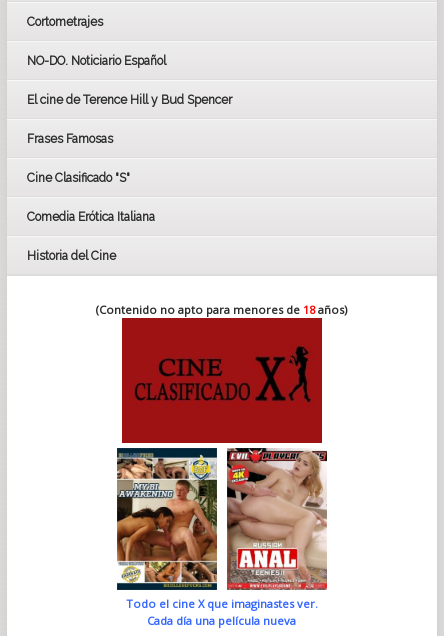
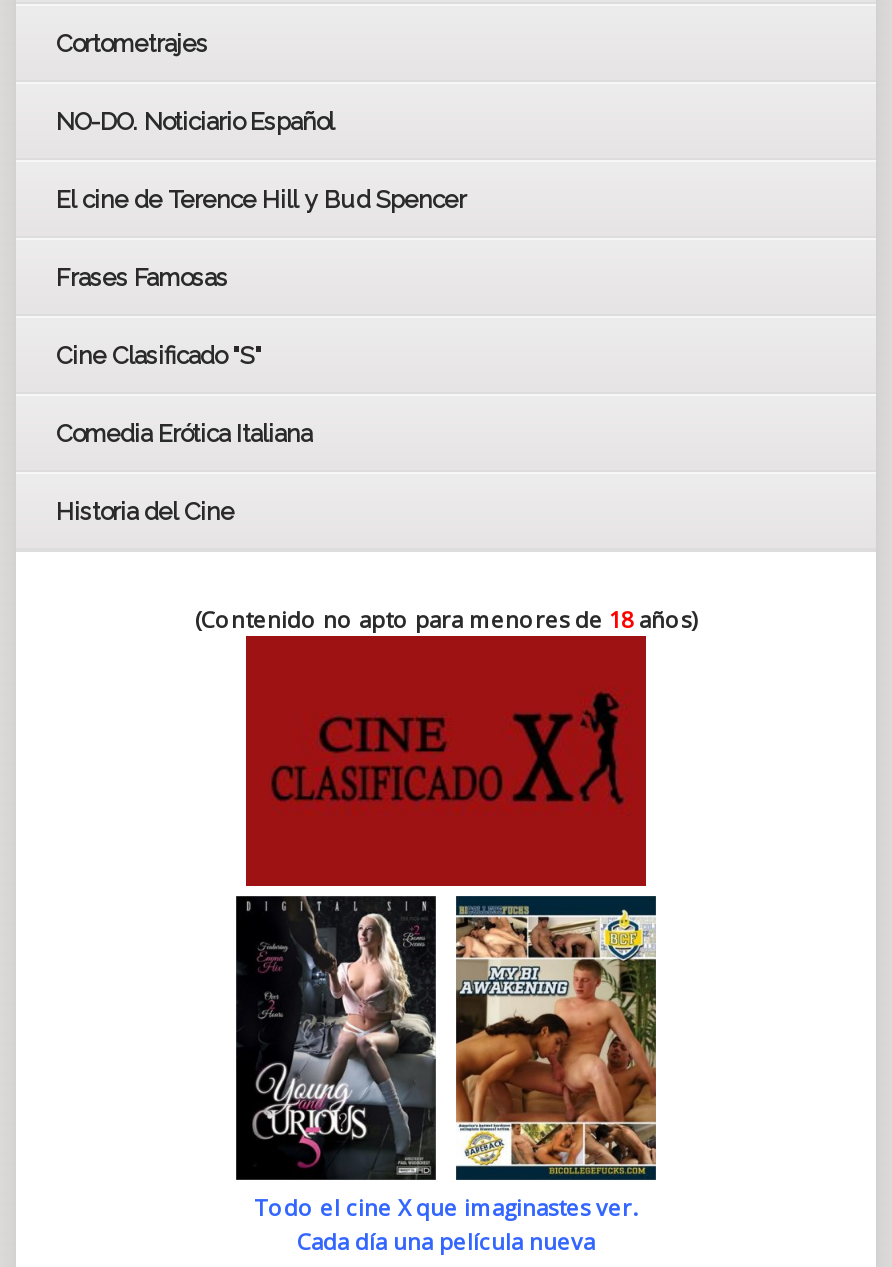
[116,448,218,590] [image] -> [234,896,438,1180] [image]
[226,447,328,591] [image] -> [454,894,658,1182] [image]

